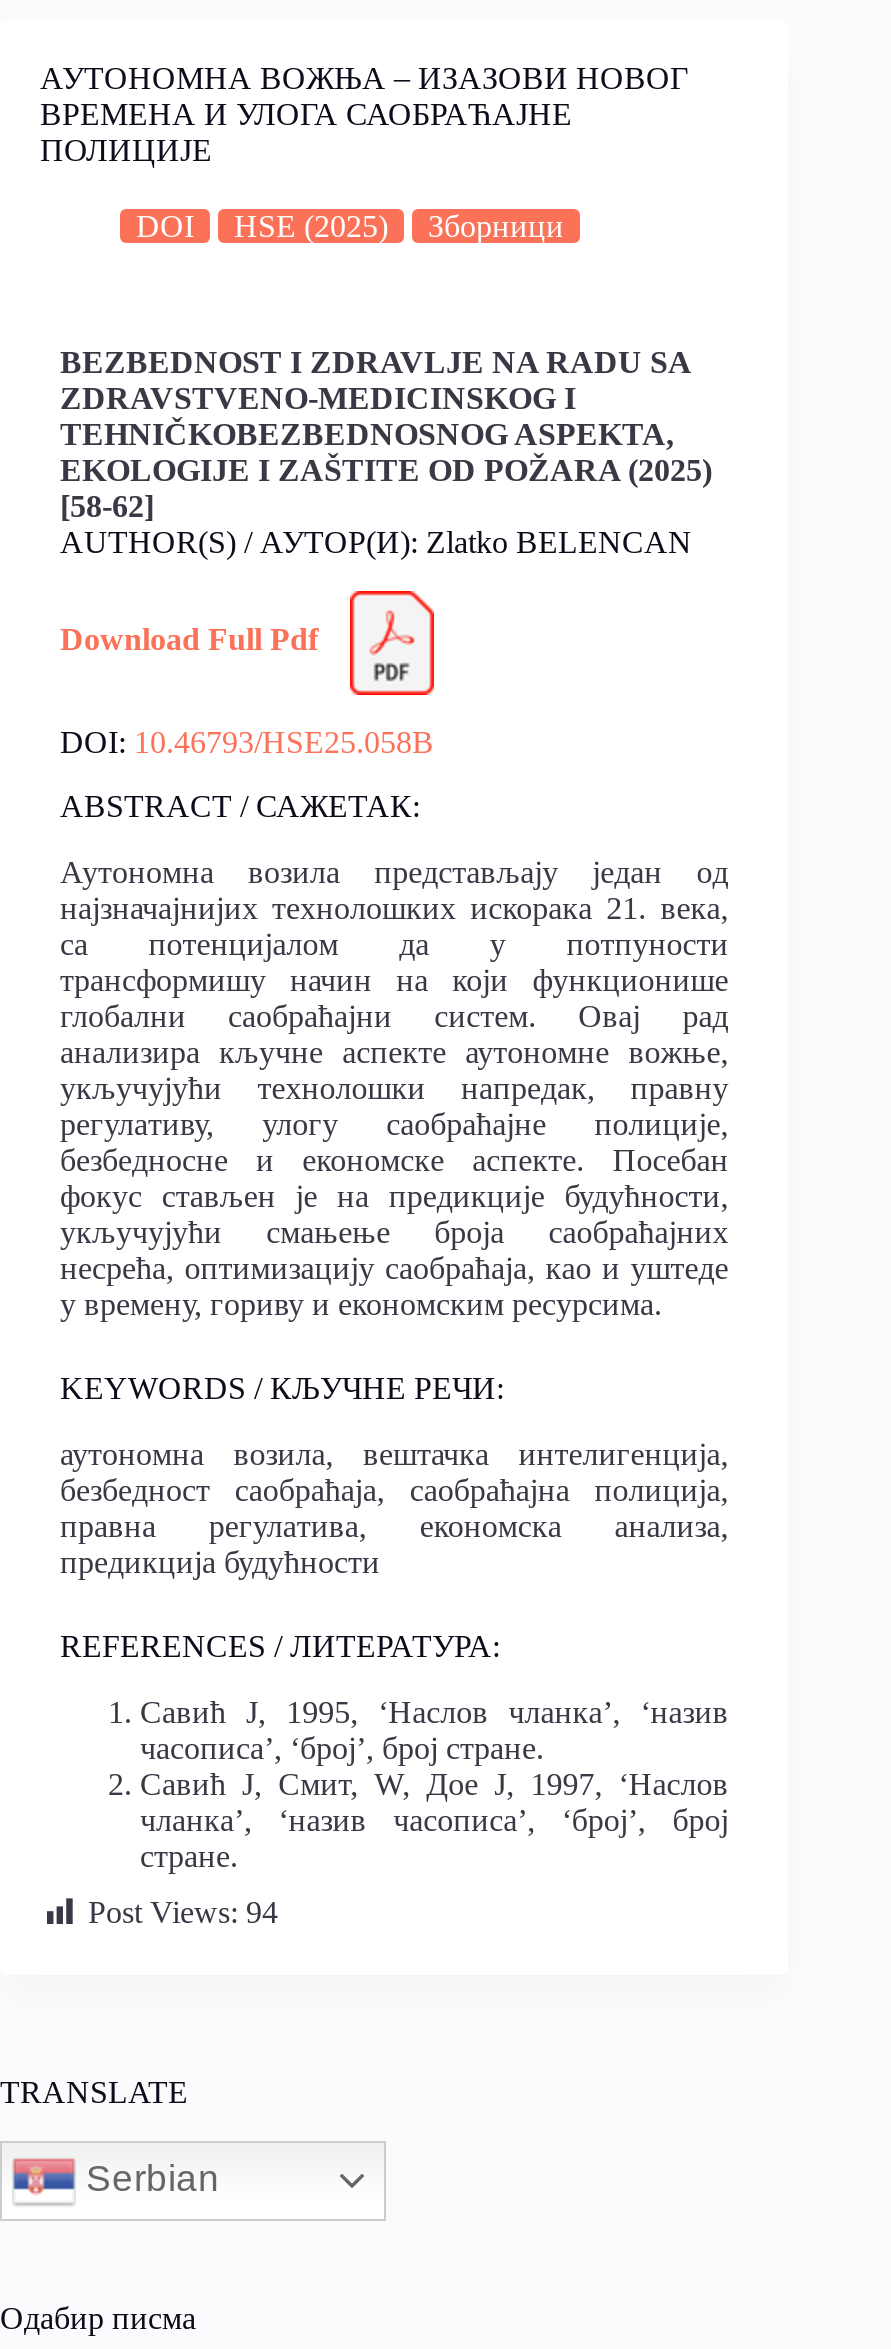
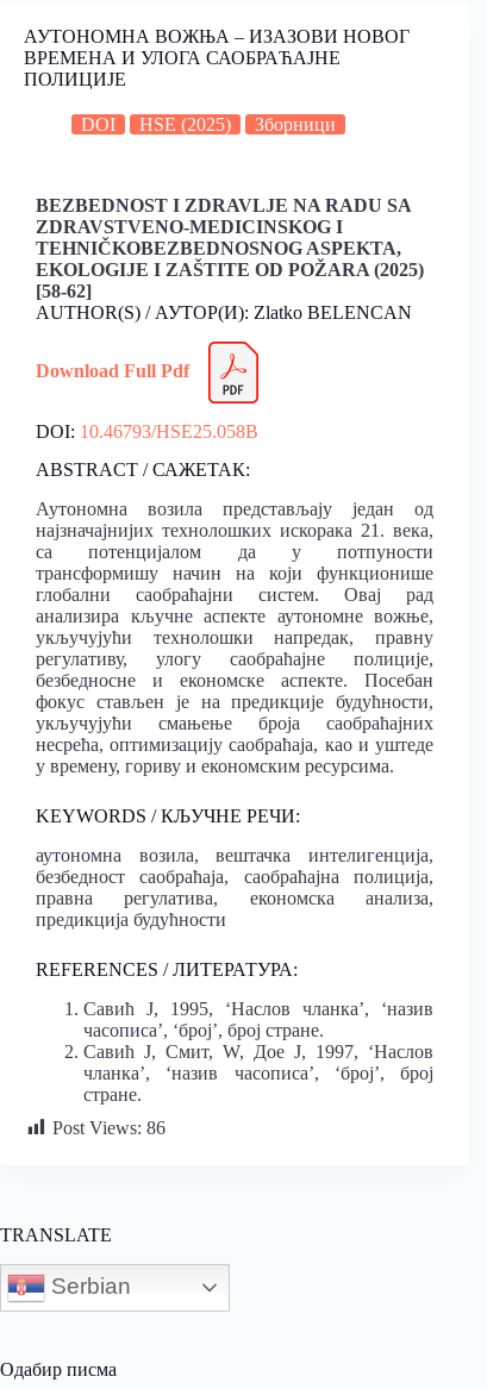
[88,1895,278,1929] Post Views: 94 -> [52,1117,166,1138] Post Views: 86

